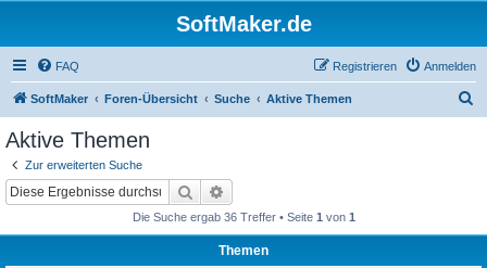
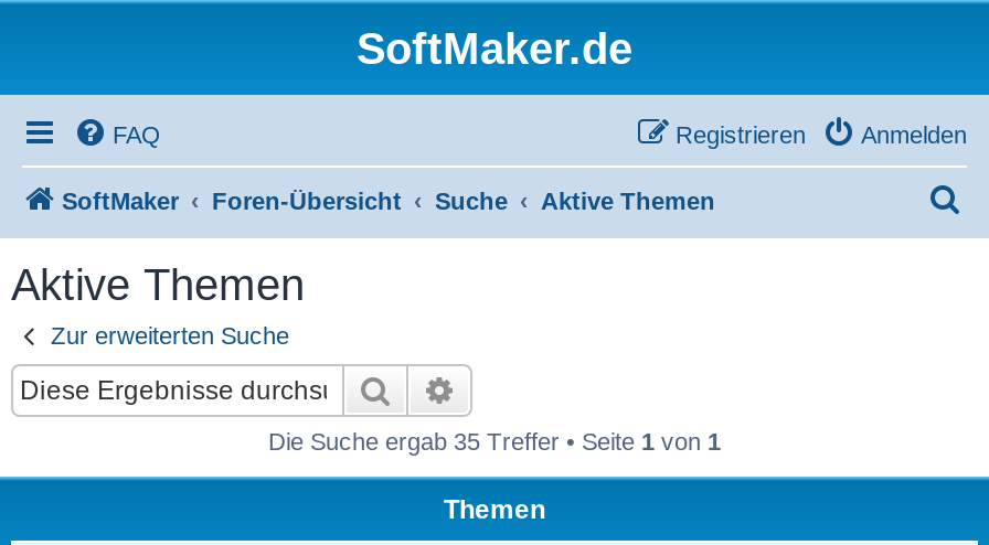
[132,210,355,223] Die Suche ergab 36 Treffer • Seite 1 von 1 -> [268,427,721,453] Die Suche ergab 35 Treffer • Seite 1 von 1

